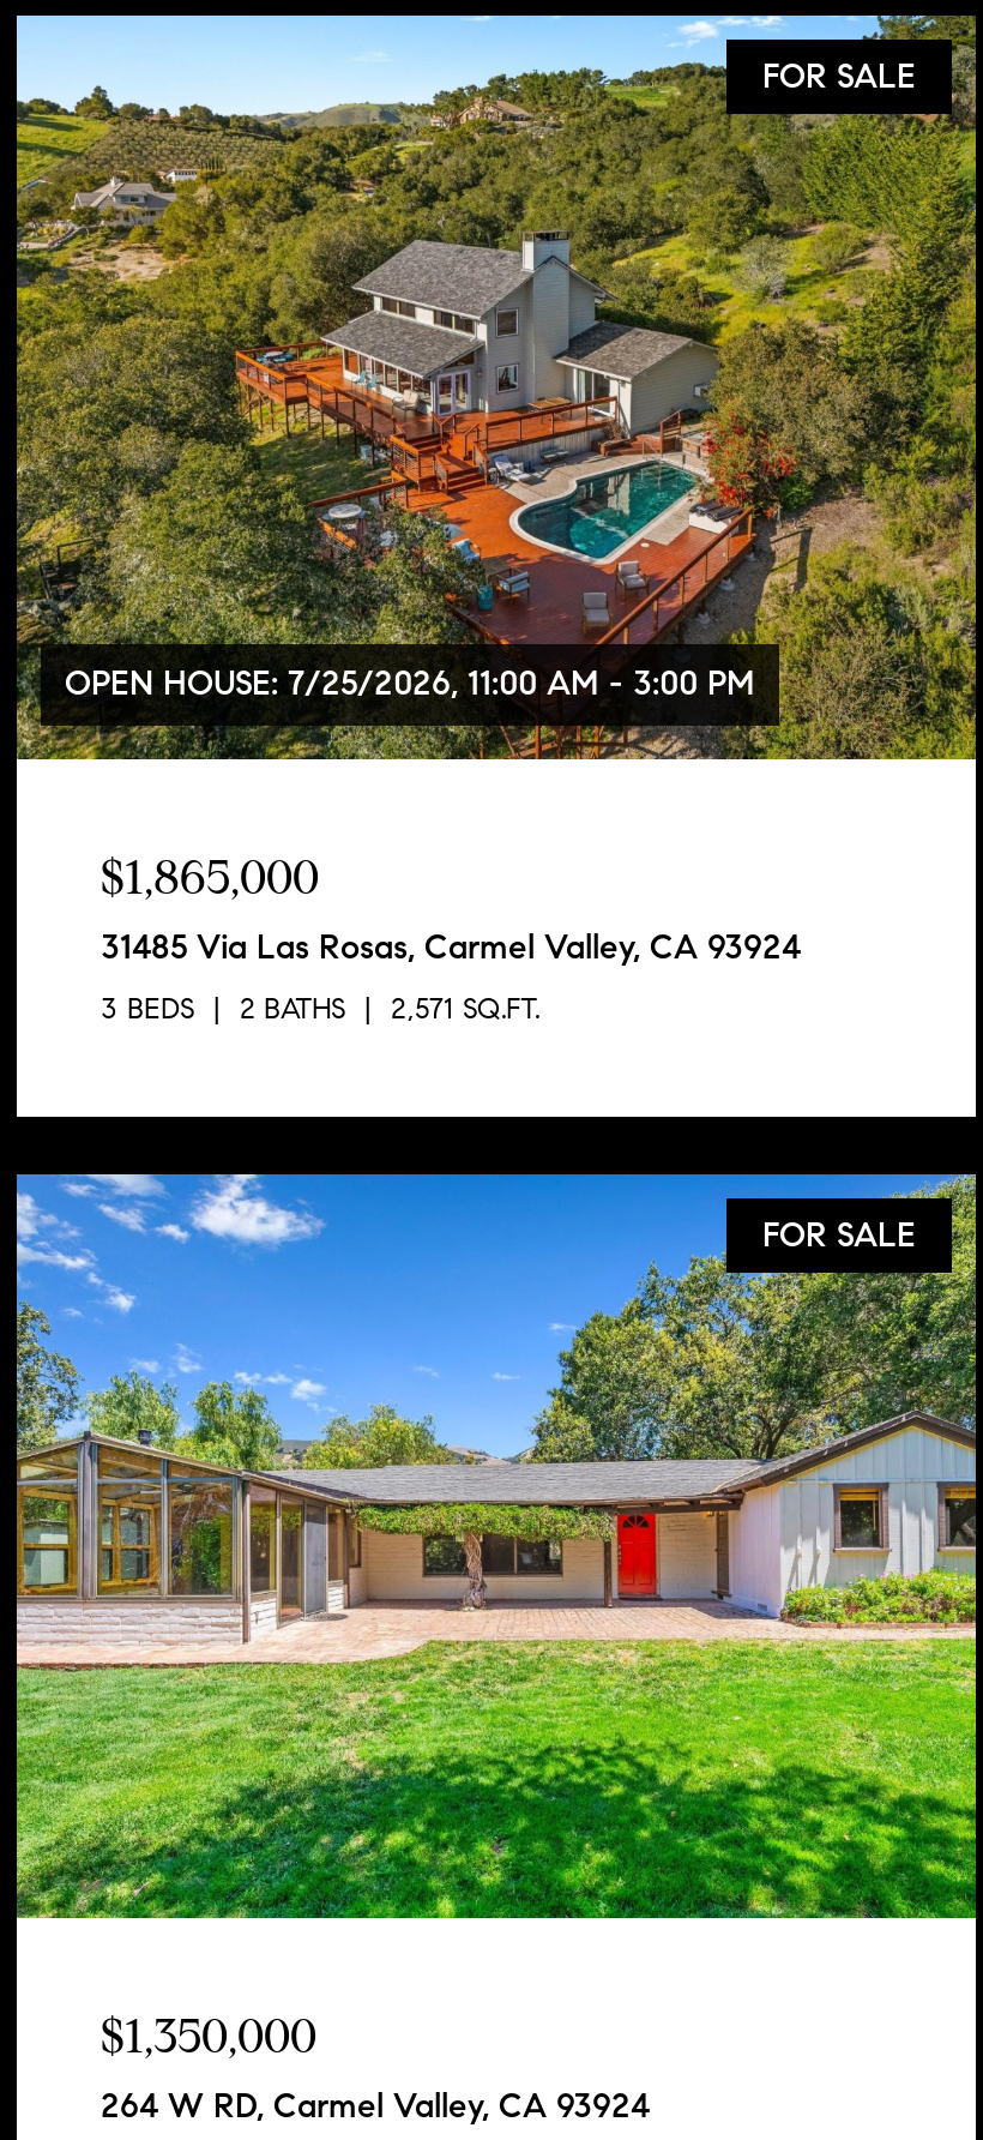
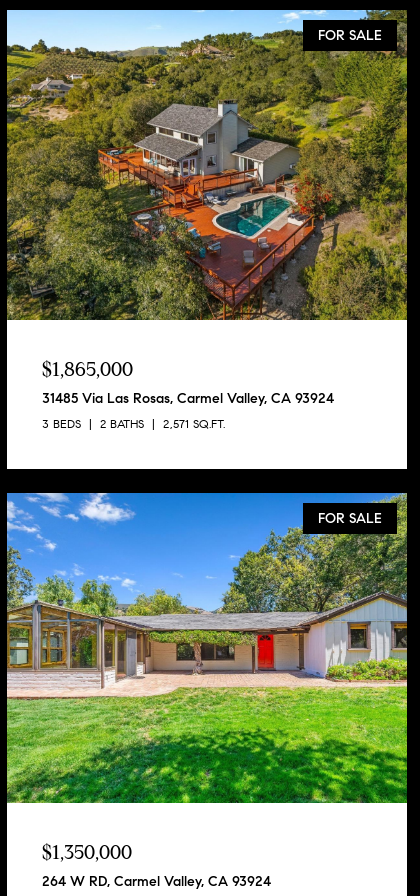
[65,663,755,704] OPEN HOUSE: 7/25/2026, 11:00 AM - 3:00 PM -> none

